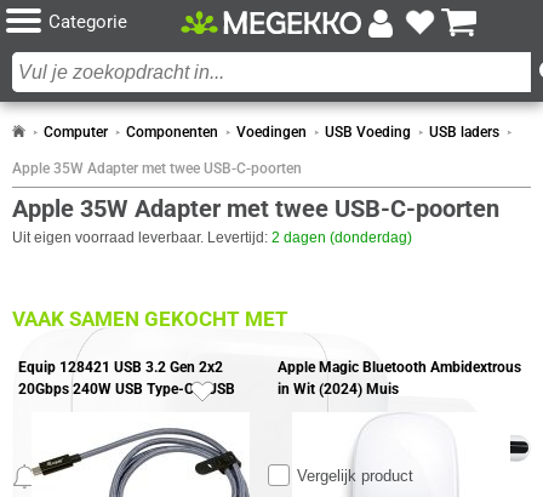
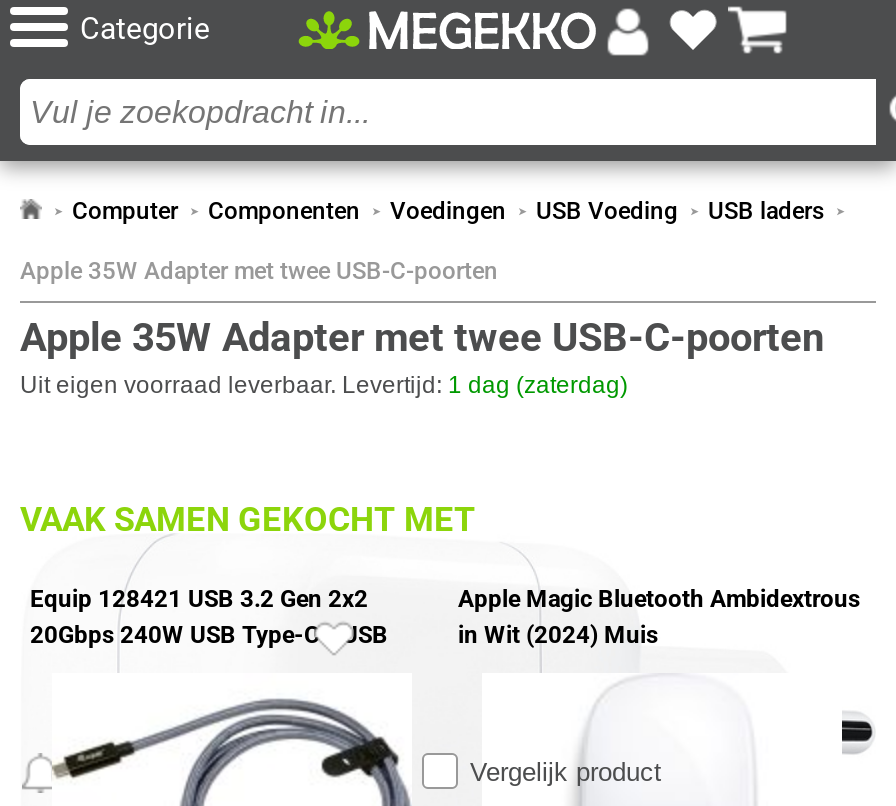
[12,229,412,246] Uit eigen voorraad leverbaar. Levertijd: 2 dagen (donderdag) -> [20,371,628,399] Uit eigen voorraad leverbaar. Levertijd: 1 dag (zaterdag)

